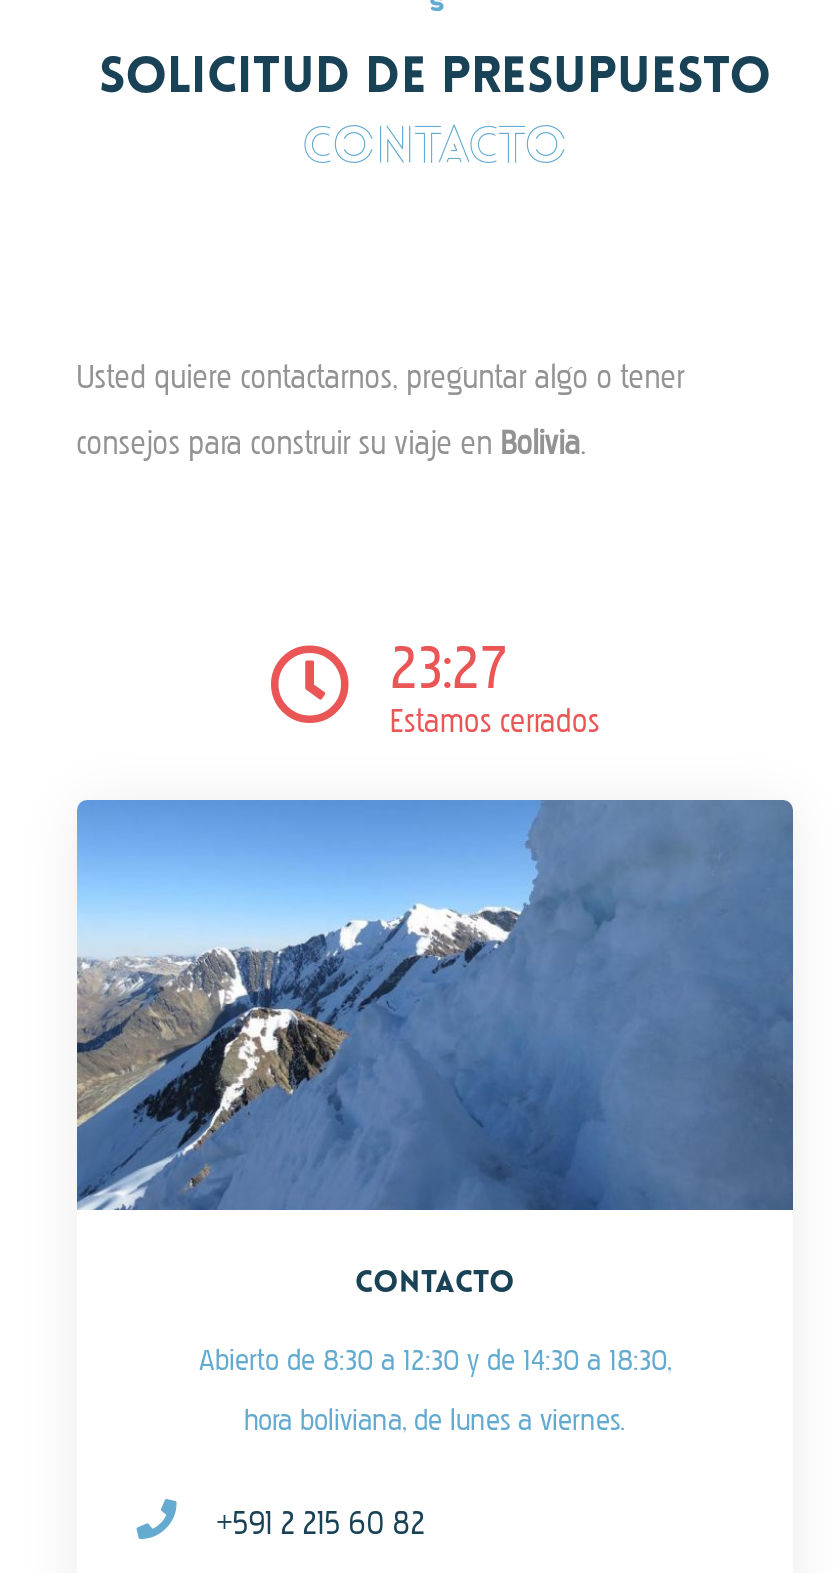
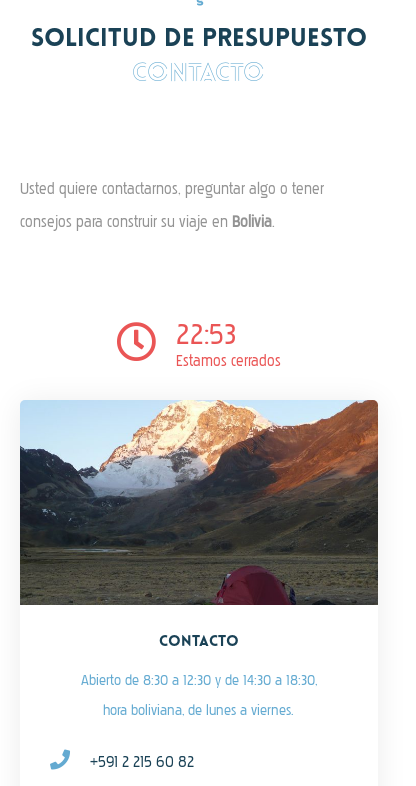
[390,632,506,704] 23:27 -> [176,316,236,352] 22:53
[75,798,795,1212] [image] -> [19,399,379,606] [image]

